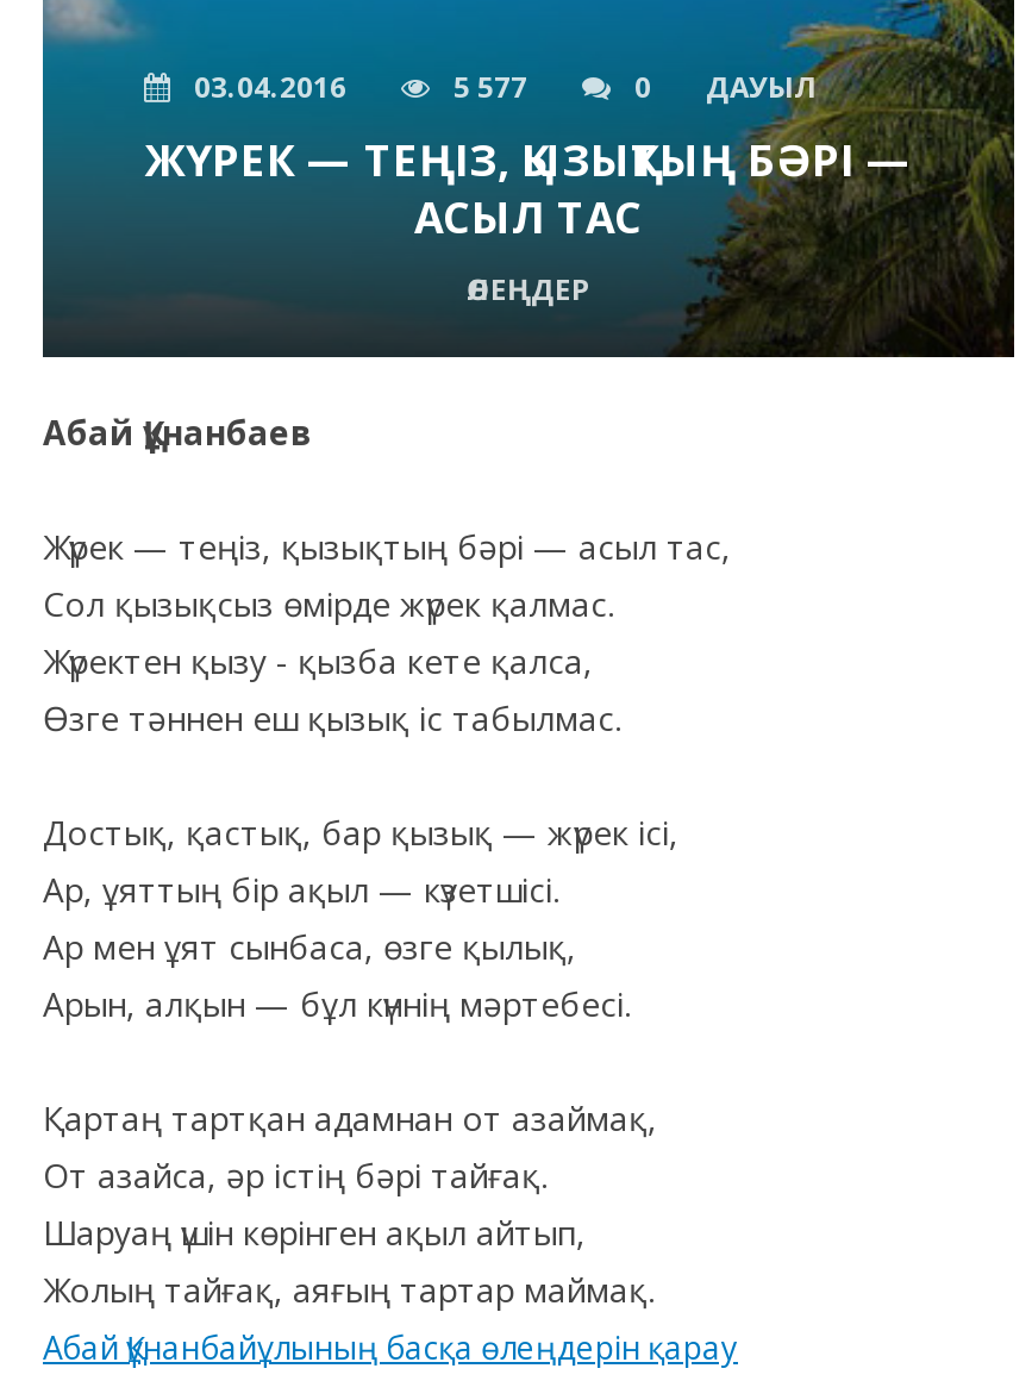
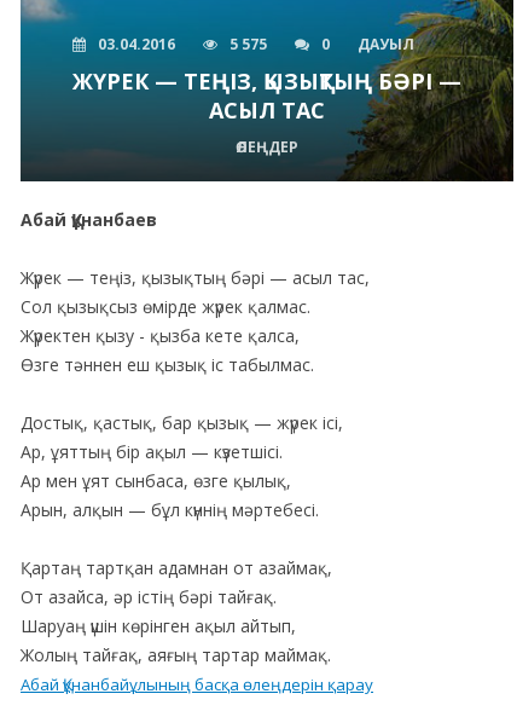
[454,67,527,107] 5 577 -> [229,34,266,54] 5 575

